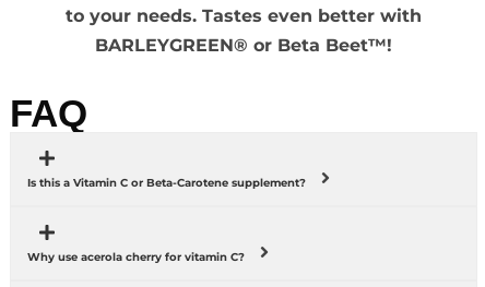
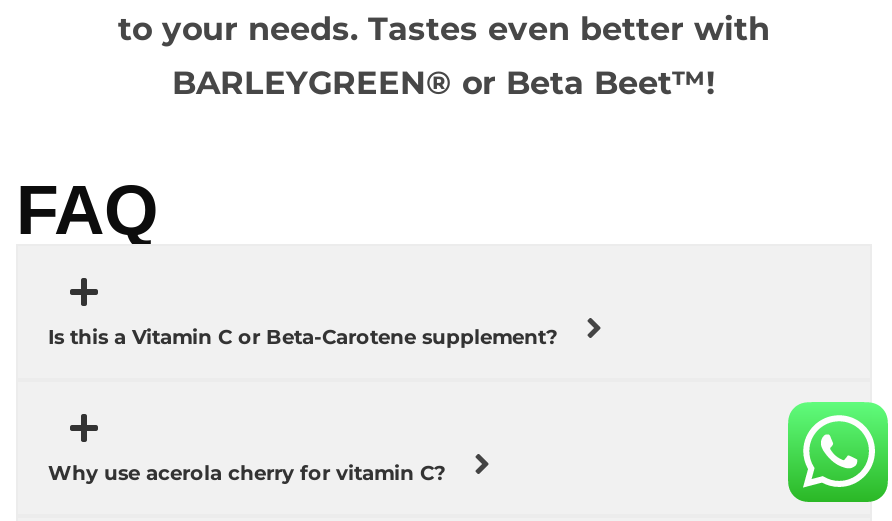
none -> [786,400,886,504] [image]

